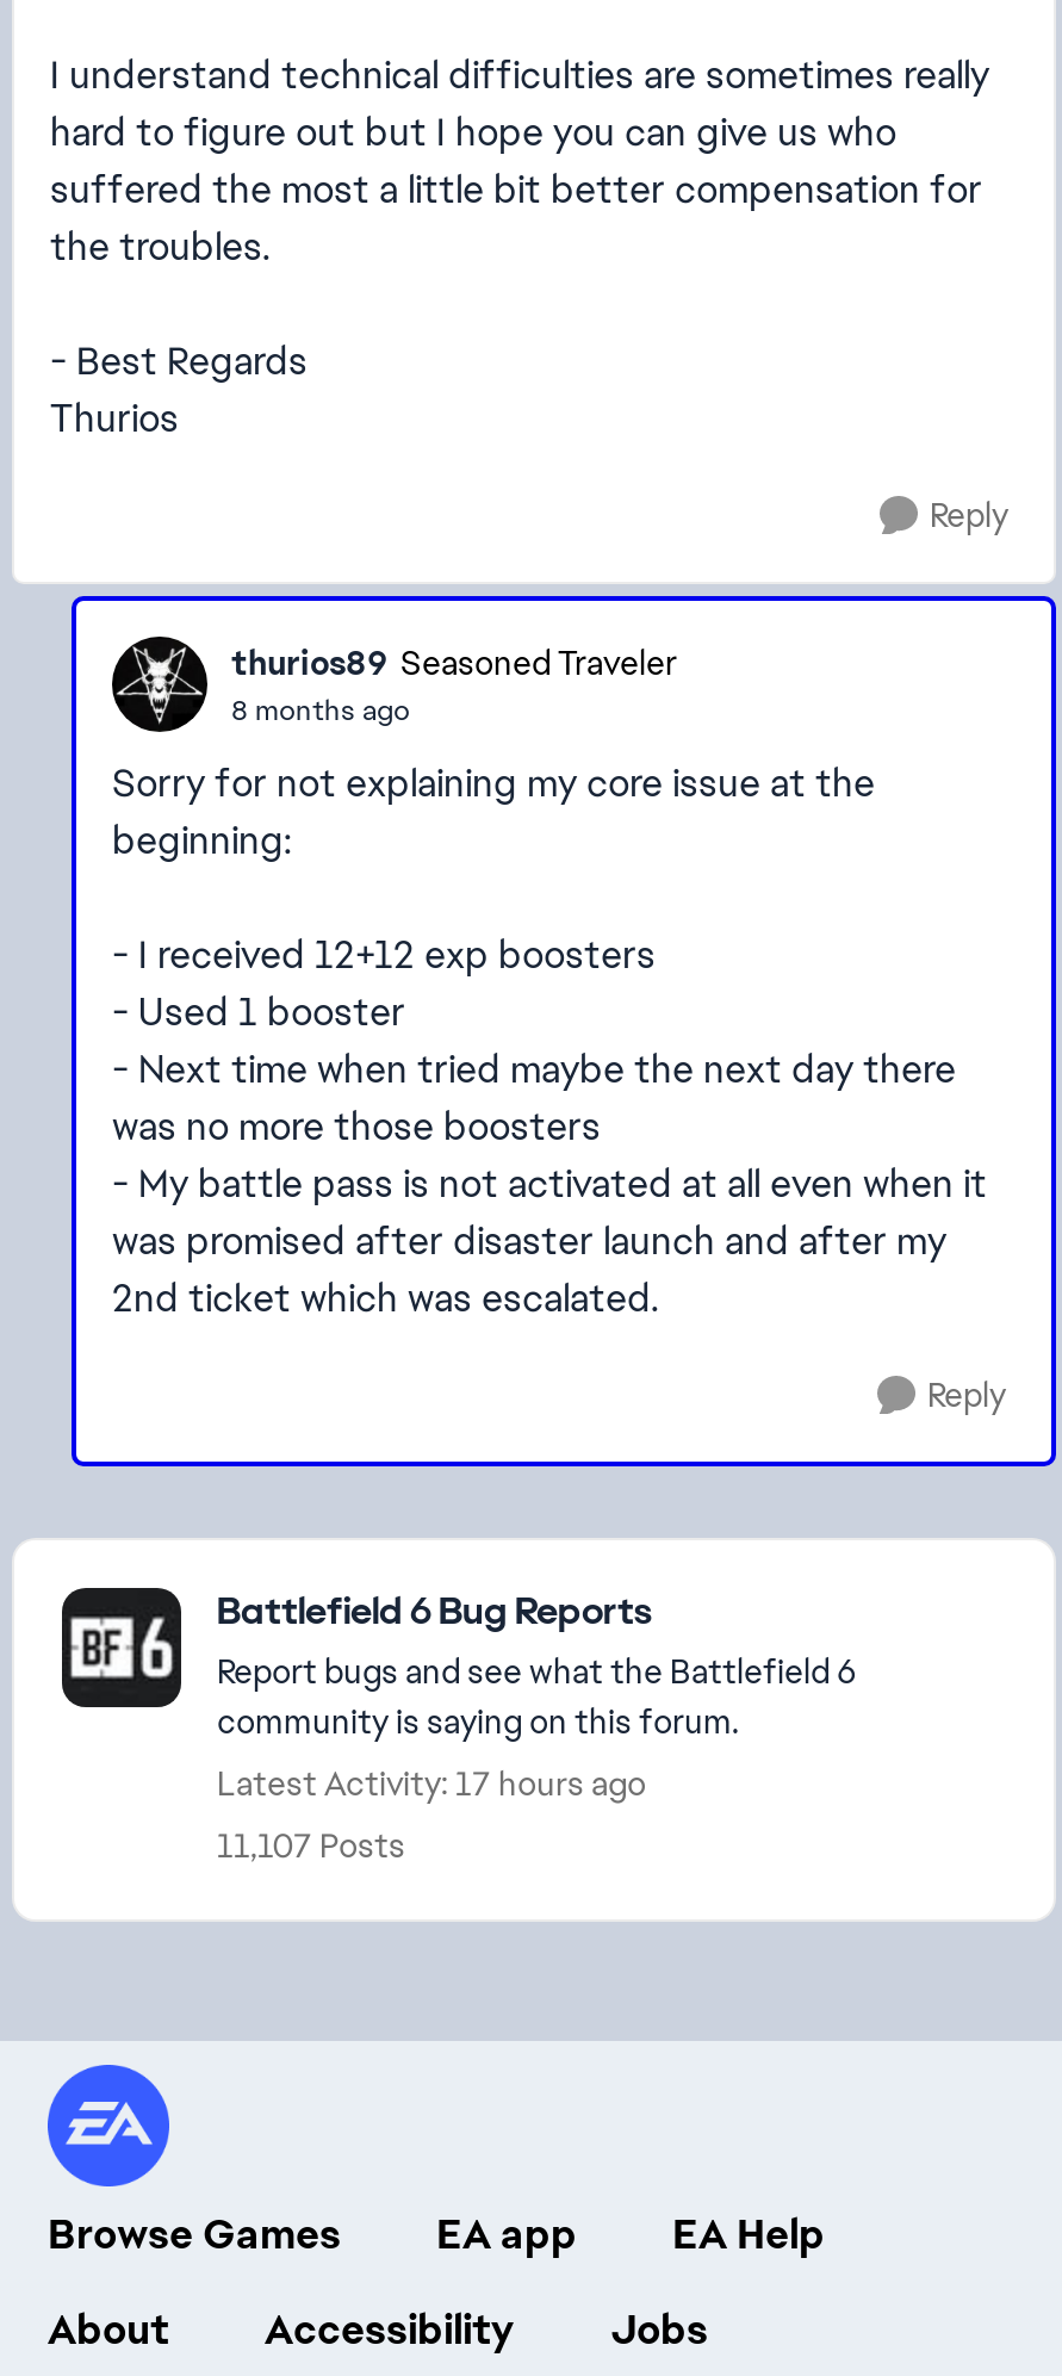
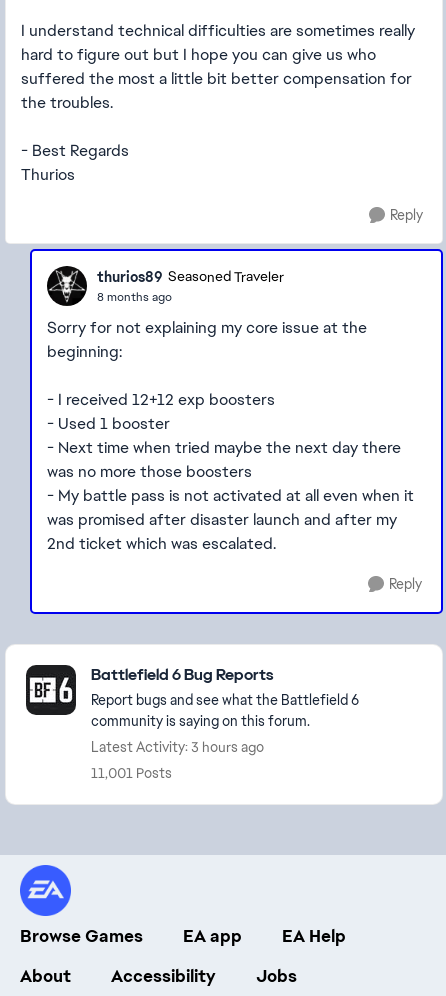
[217,1762,646,1805] Latest Activity: 17 hours ago -> [91,738,264,756] Latest Activity: 3 hours ago
[217,1824,405,1867] 11,107 Posts -> [91,764,172,782] 11,001 Posts

